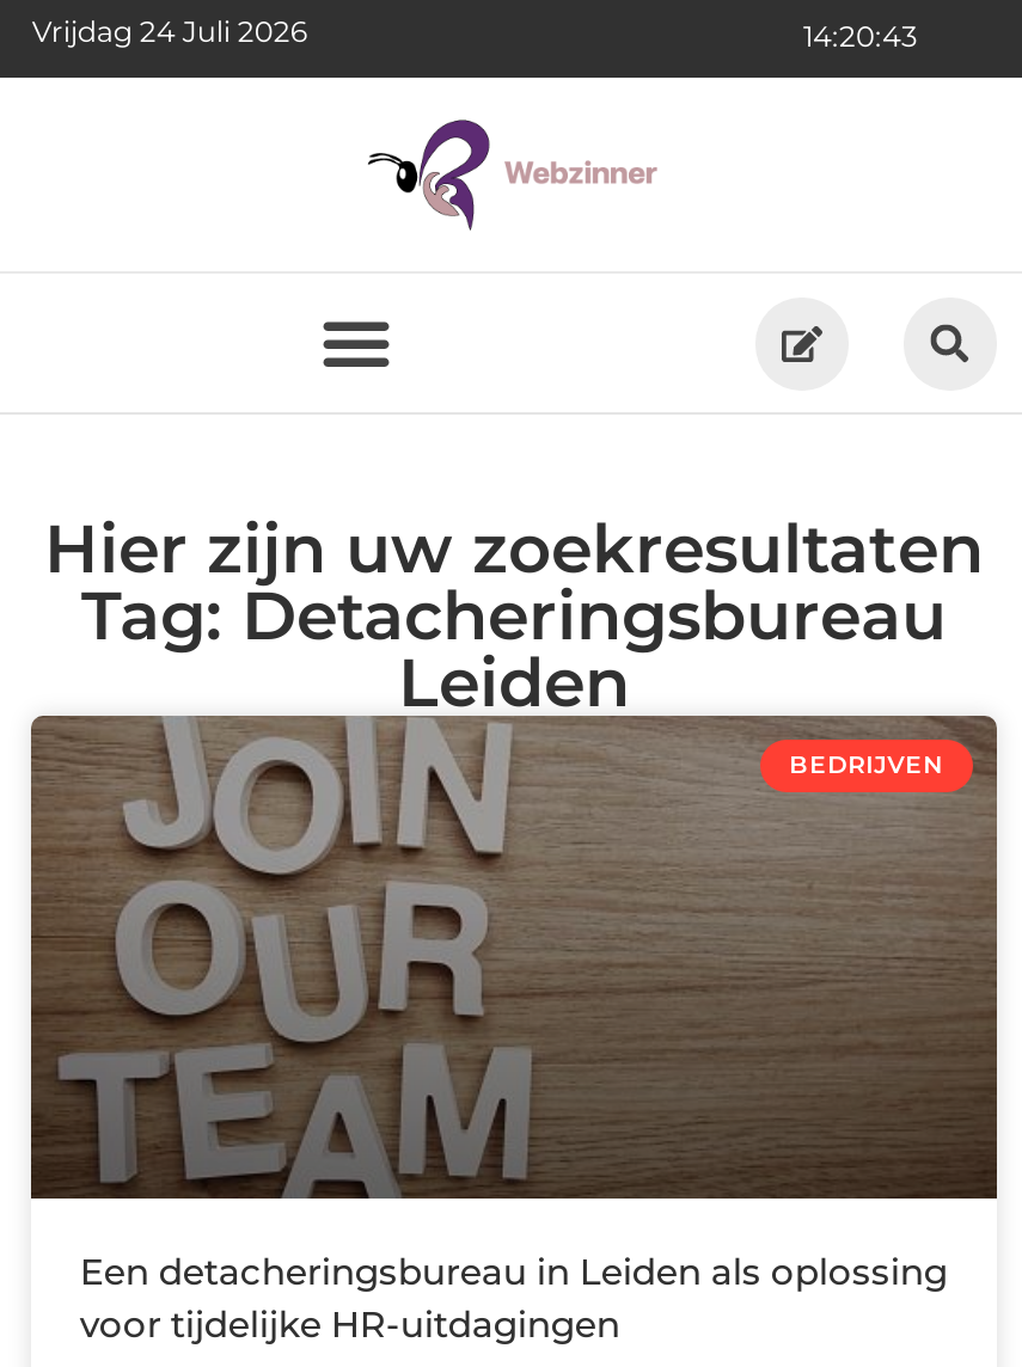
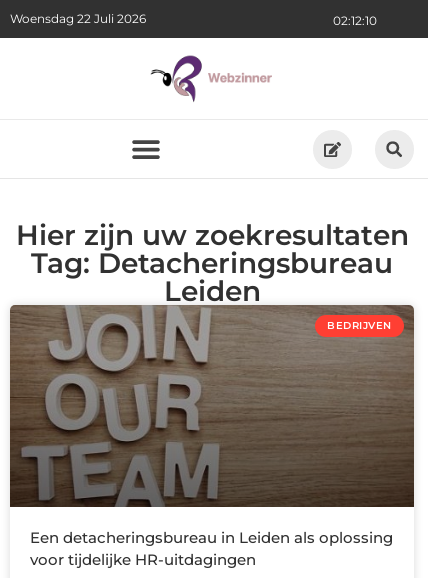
[32,13,307,49] Vrijdag 24 Juli 2026 -> [10,11,146,26] Woensdag 22 Juli 2026
[803,18,918,54] 14:20:43 -> [333,13,377,28] 02:12:10

